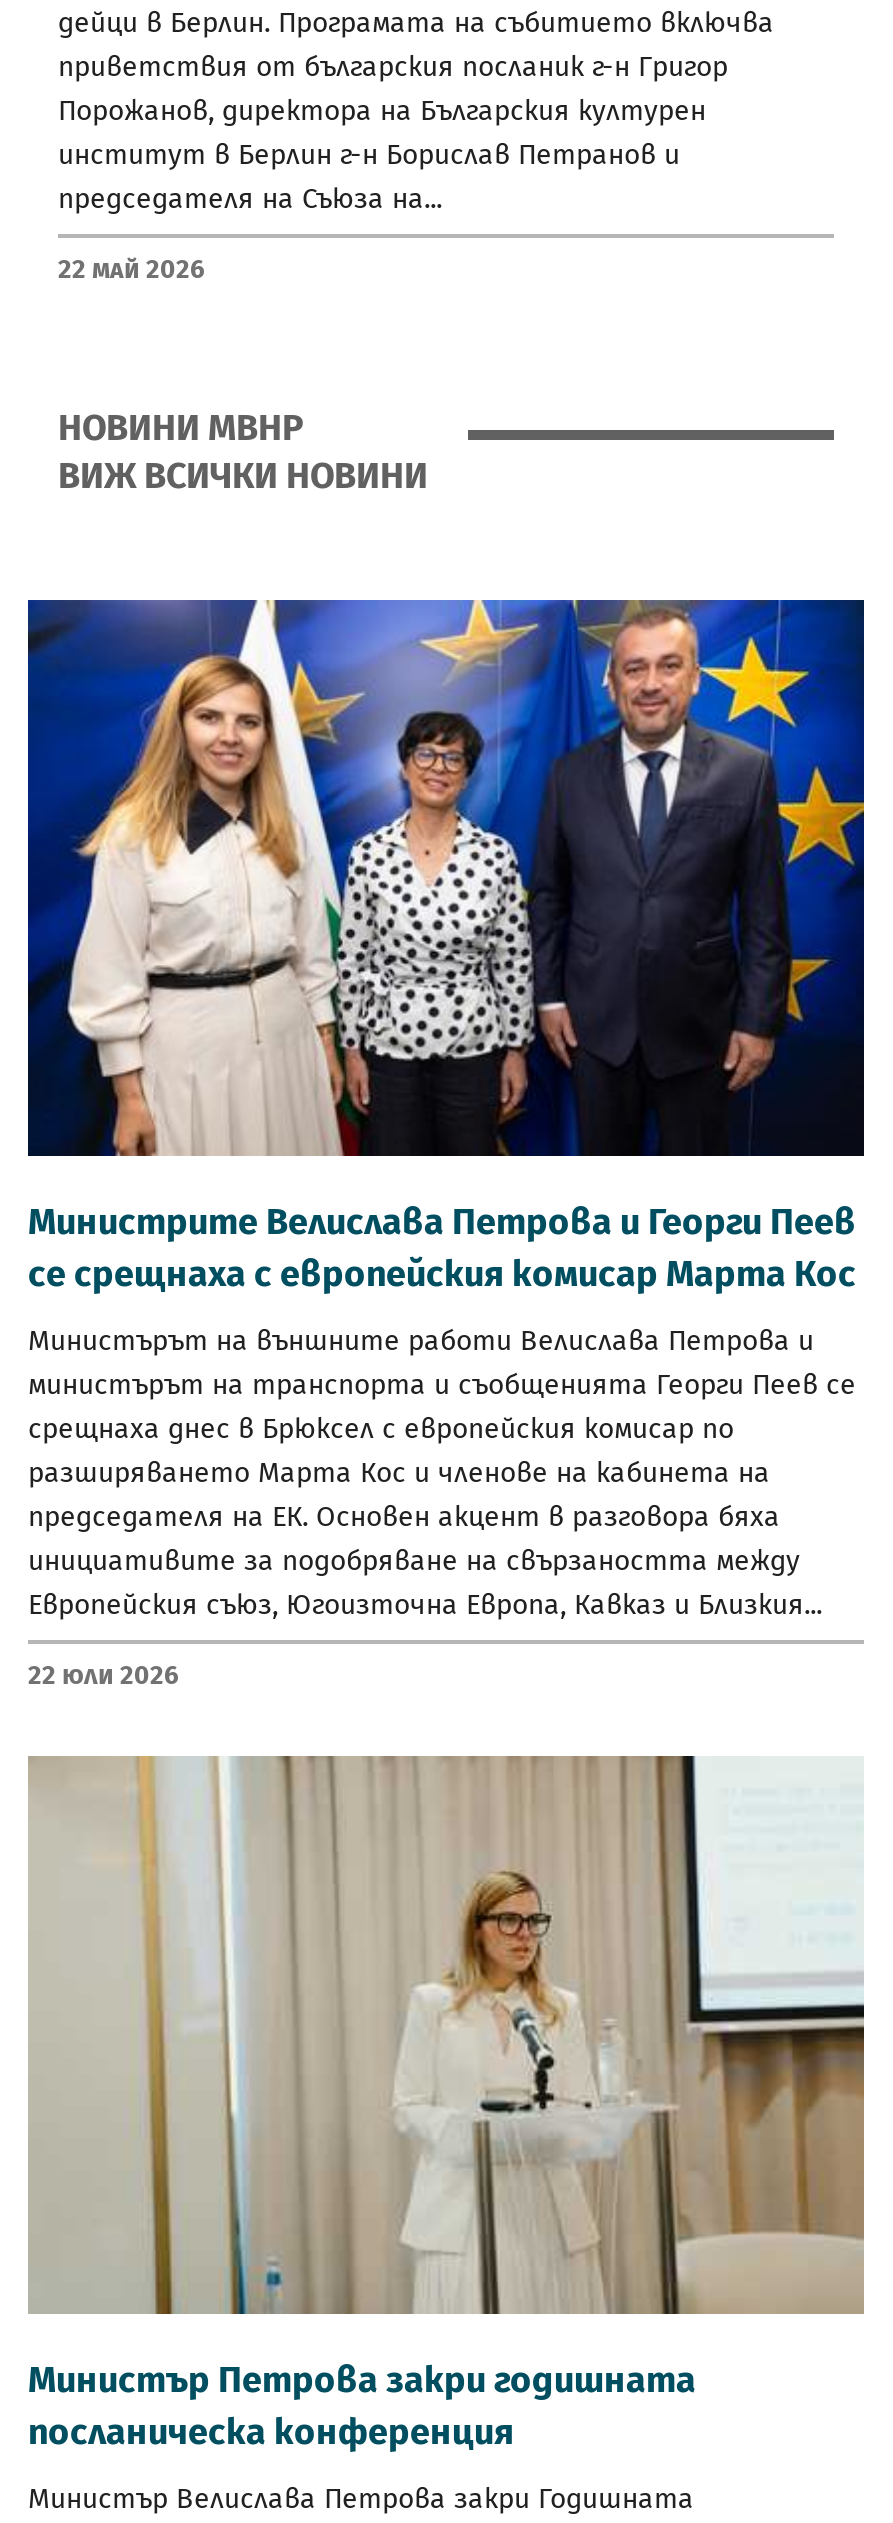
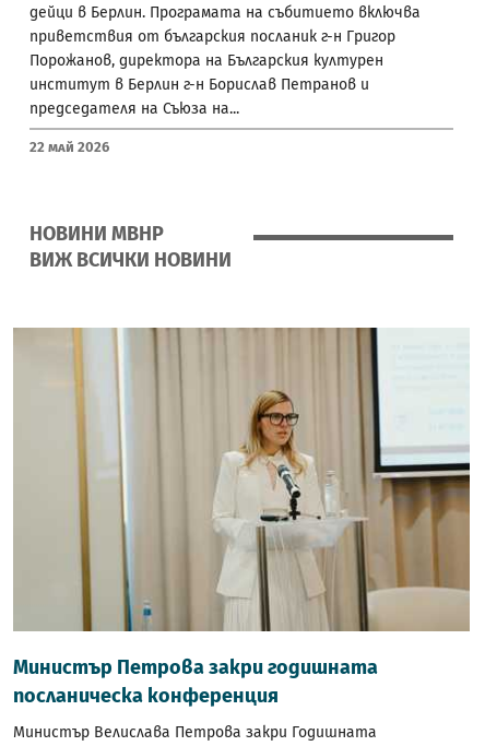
[26,598,866,1690] [image] | Министрите Велислава Петрова и Георги Пеев | се срещнаха с европейския комисар Марта Кос | Министърът на външните работи Велислава Петрова и | министърът на транспорта и съобщенията Георги Пеев се | срещнаха днес в Брюксел с европейския комисар по | разширяването Марта Кос и членове на кабинета на | председателя на ЕК. Основен акцент в разговора бяха | инициативите за подобряване на свързаността между | Европейския съюз, Югоизточна Европа, Кавказ и Близкия... | 22 Юли 2026 -> none

